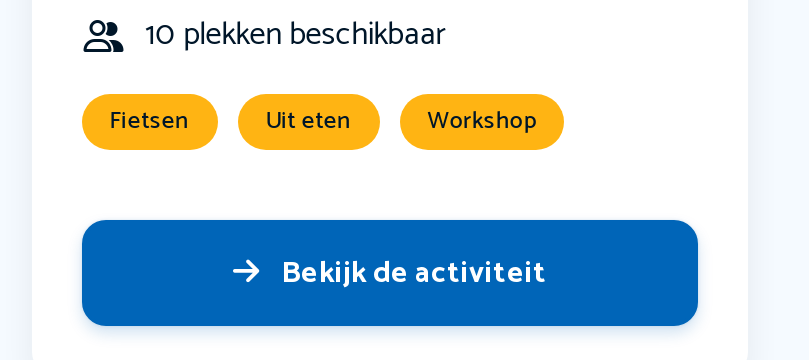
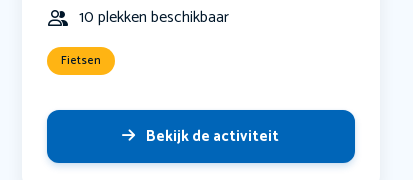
[266,103,536,141] Uit eten | Workshop -> none

